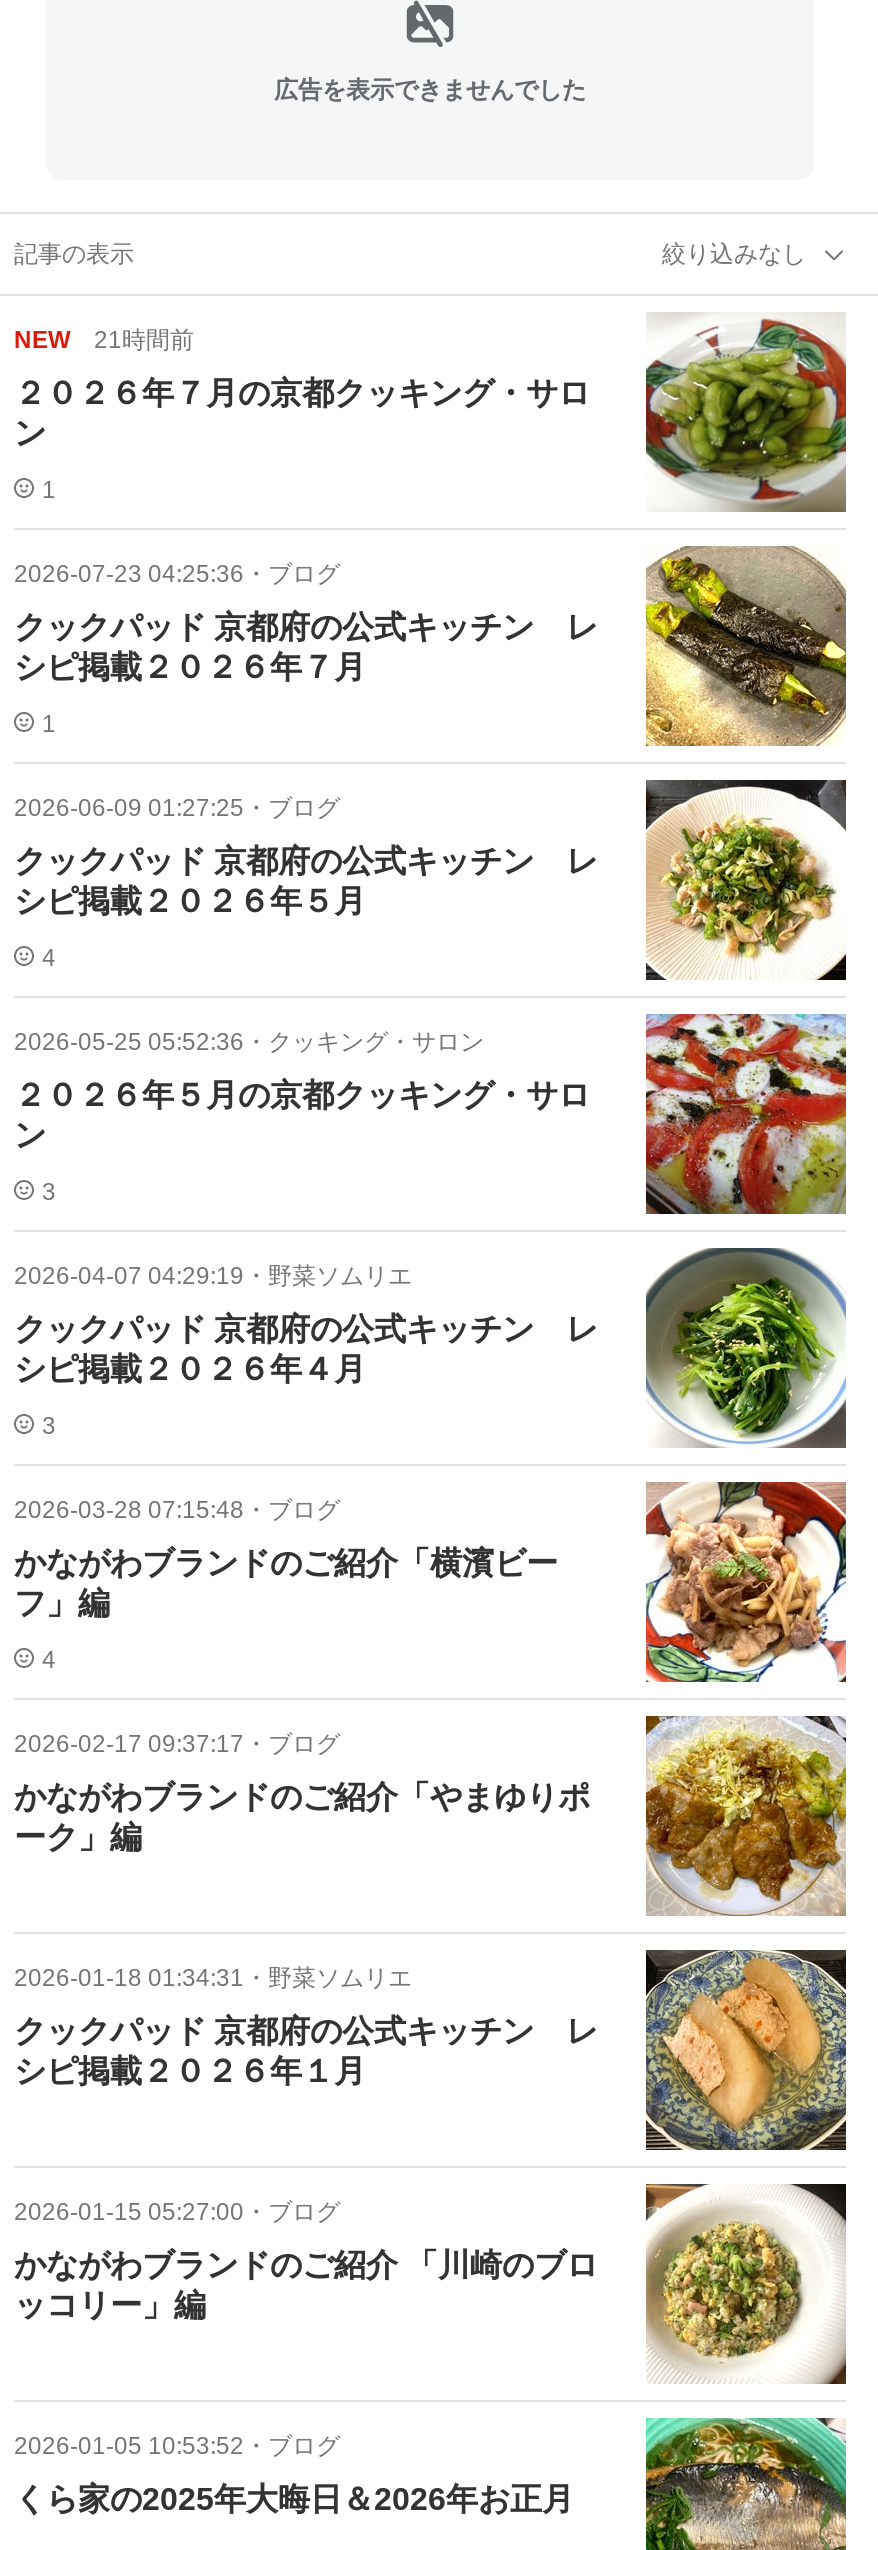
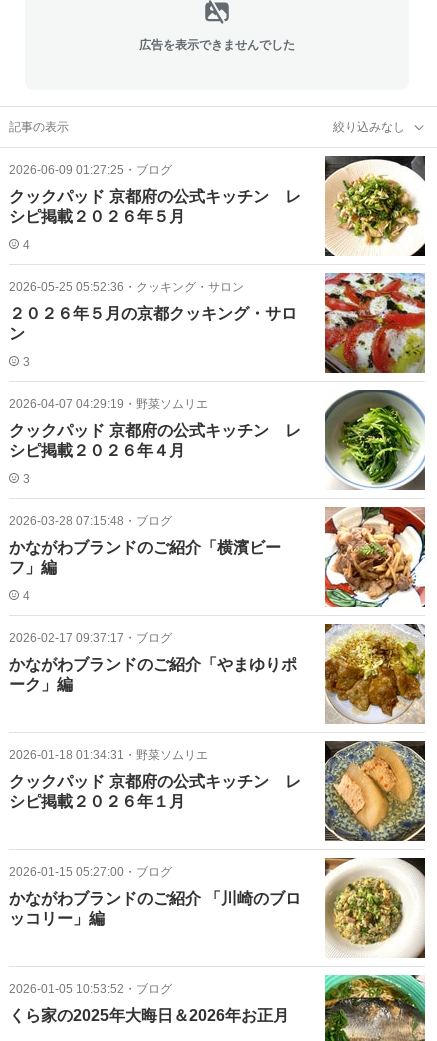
[14,314,848,738] [image] | NEW | 21時間前 | ２０２６年７月の京都クッキング・サロ | ン | 1 | 2026-07-23 04:25:36・ブログ | クックパッド 京都府の公式キッチン レ | シピ掲載２０２６年７月 | 1 -> none
[644,546,846,748] [image] -> none

